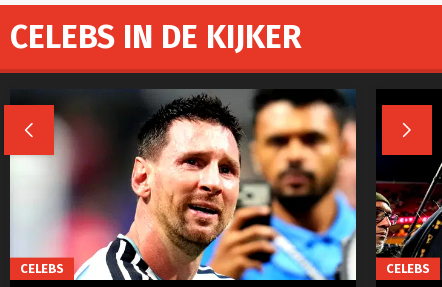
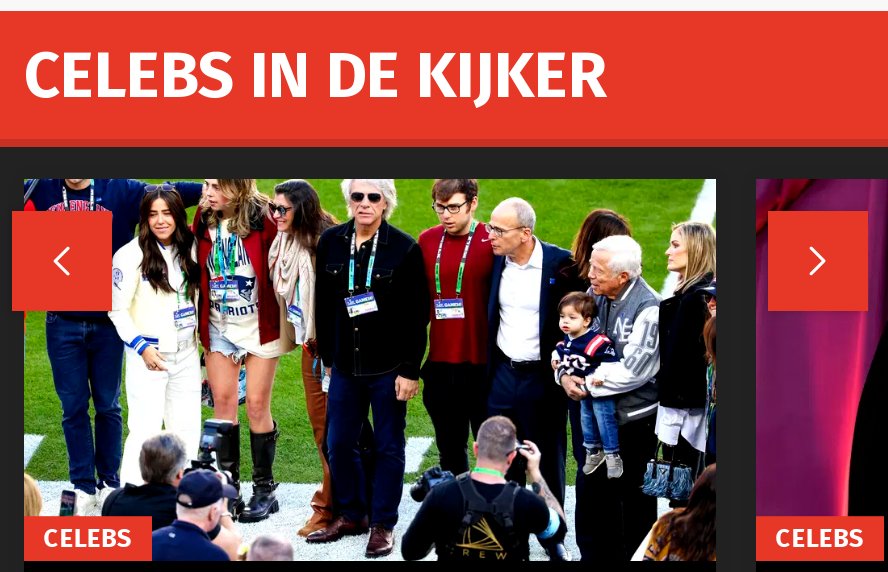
[9,89,357,281] [image] -> [22,177,718,563] [image]
[375,89,439,258] [image] -> [754,177,882,517] [image]

